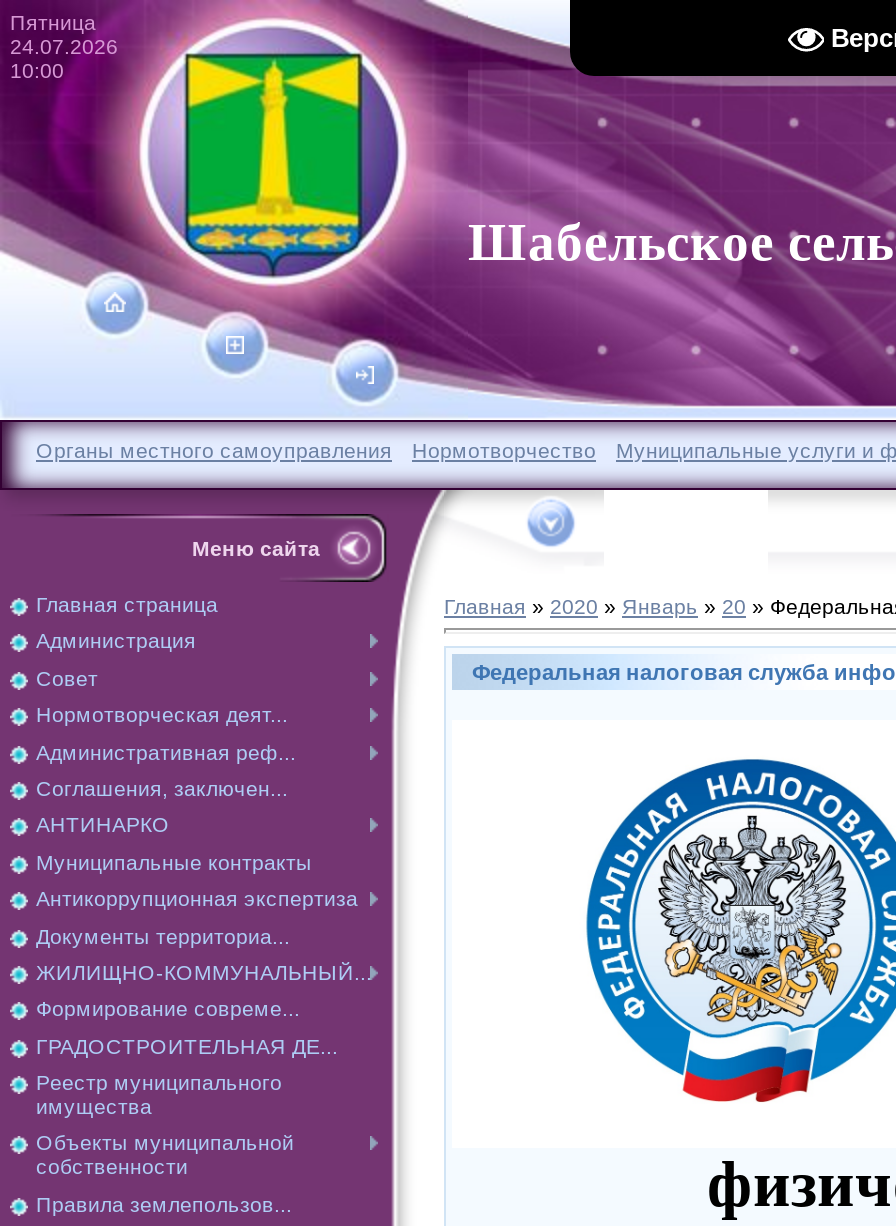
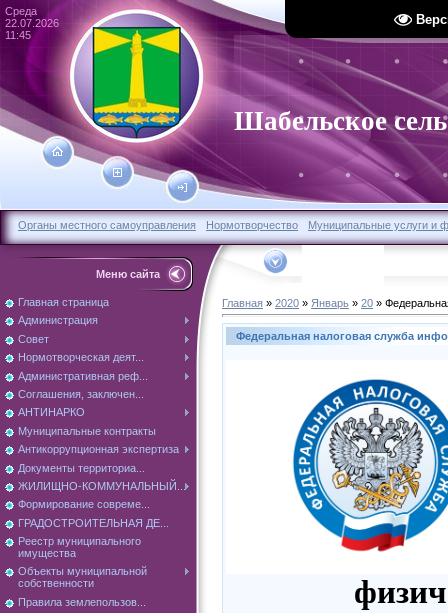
[10,10,118,82] Пятница | 24.07.2026 | 10:00 -> [5,5,59,41] Среда | 22.07.2026 | 11:45

